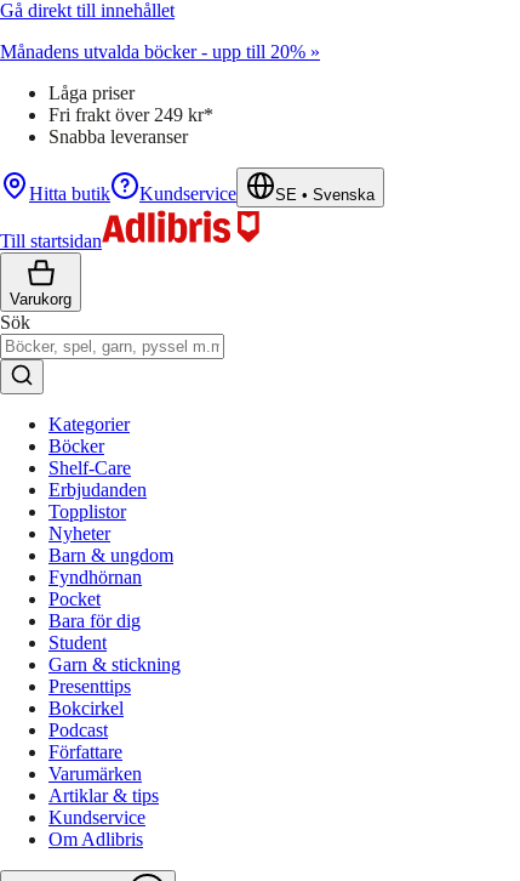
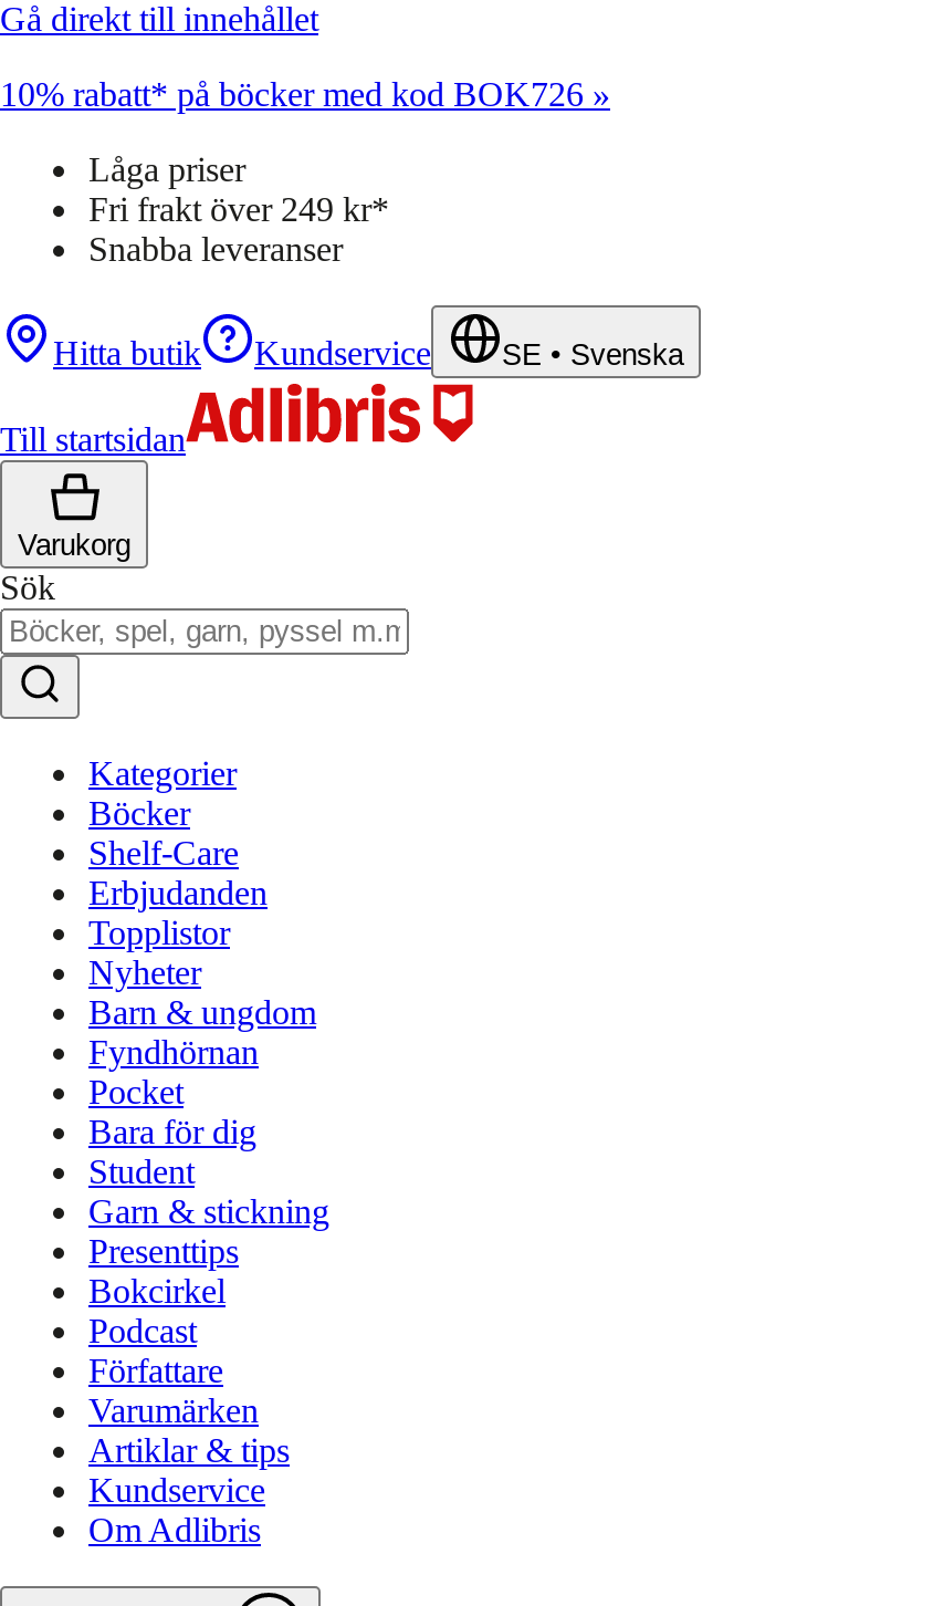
[0,41,320,62] Månadens utvalda böcker - upp till 20% » -> [0,75,610,113] 10% rabatt* på böcker med kod BOK726 »

